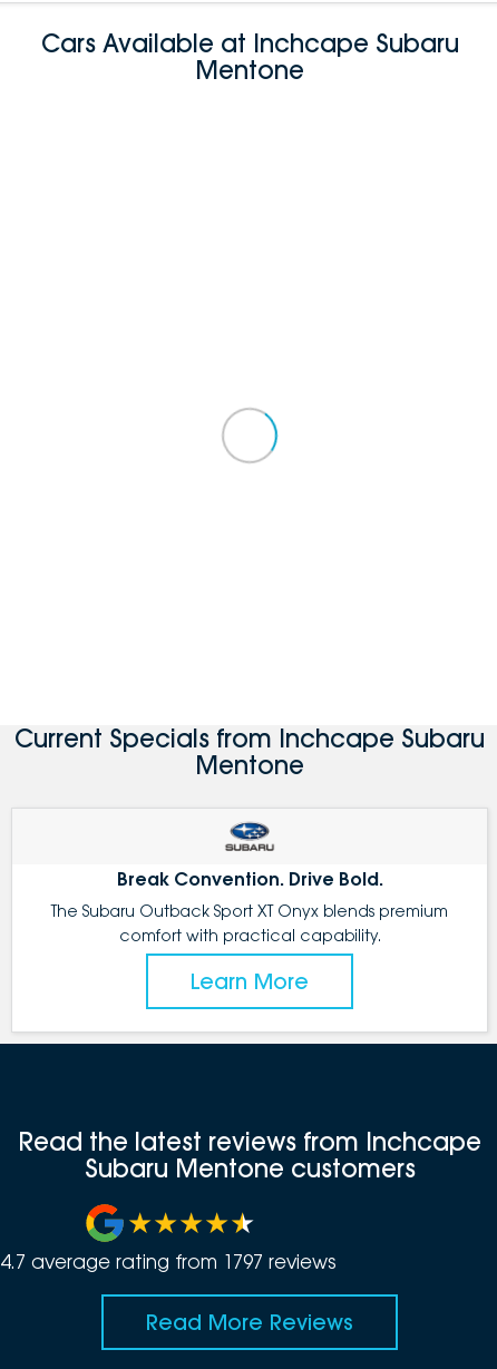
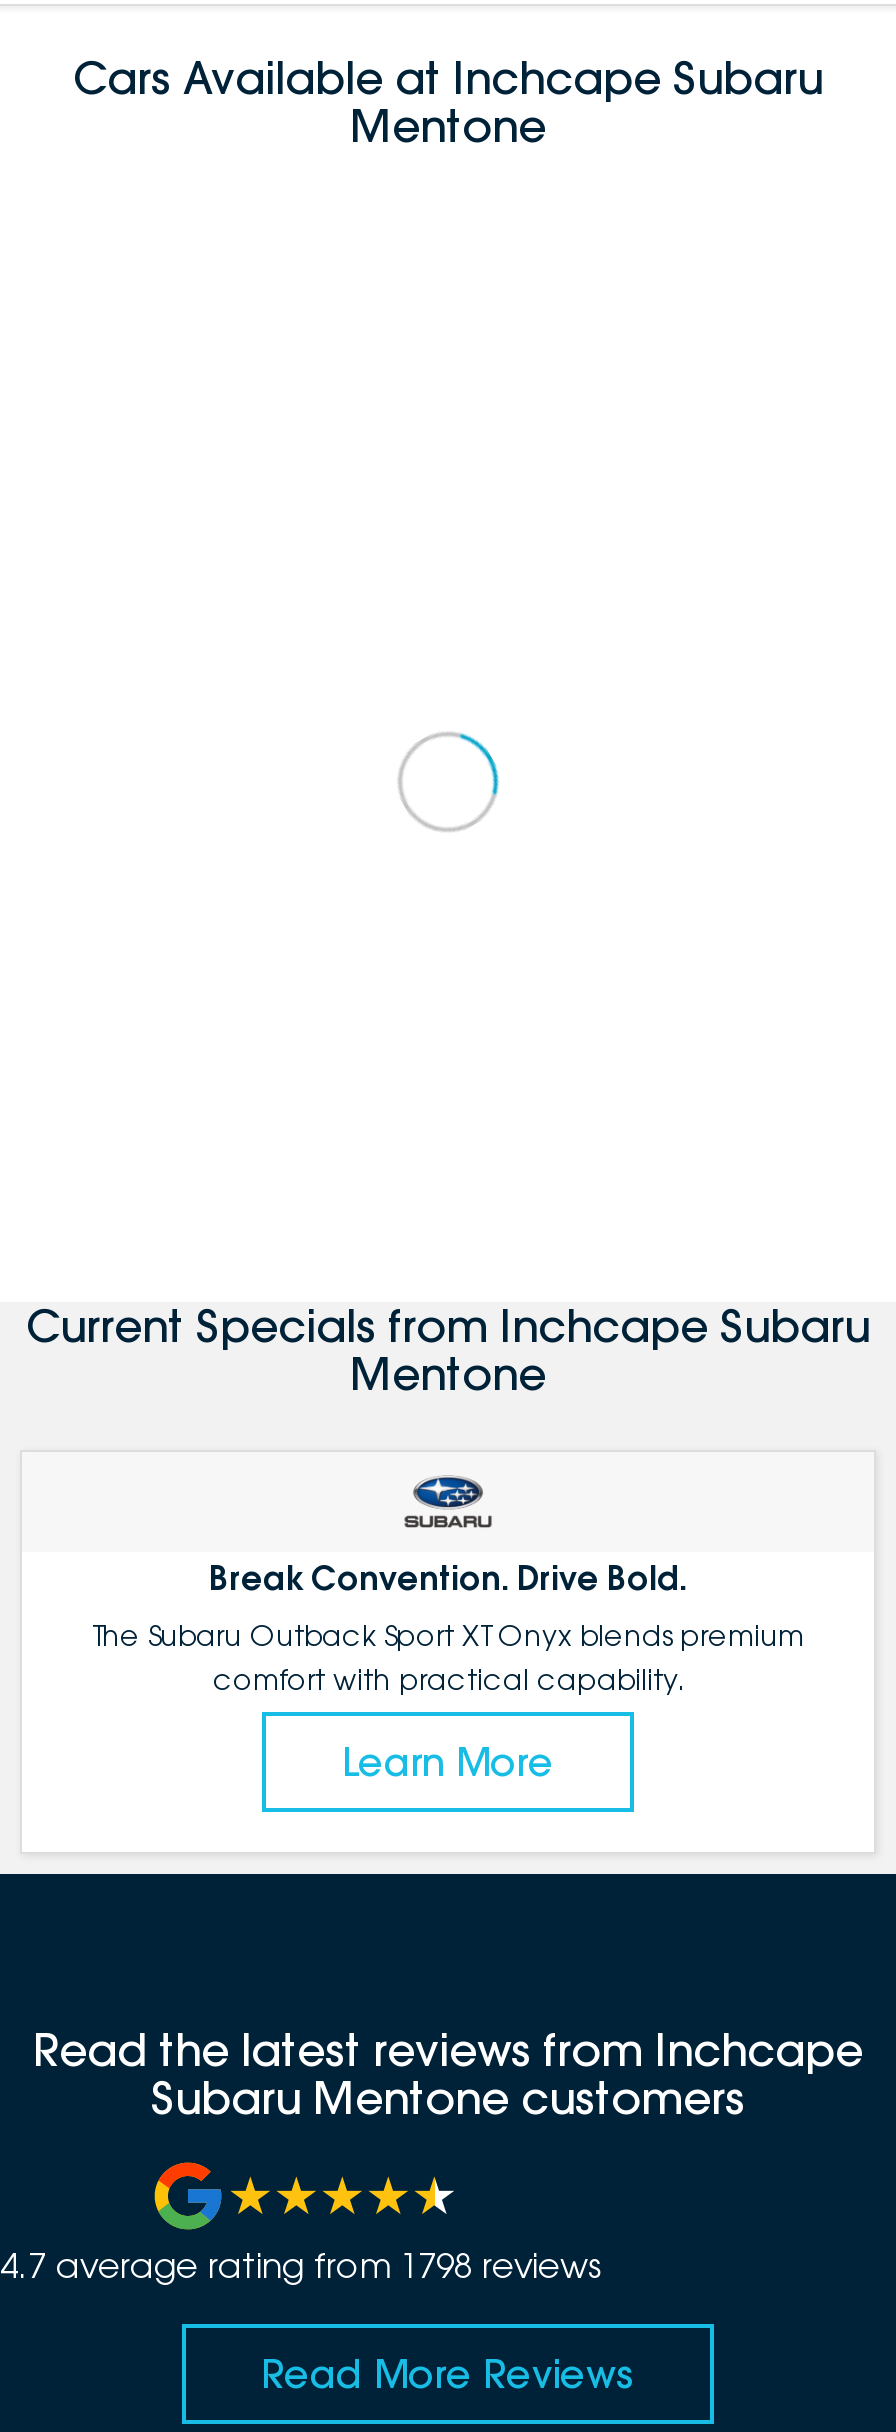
[0,1250,337,1273] 4.7 average rating from 1797 reviews -> [0,2244,604,2286] 4.7 average rating from 1798 reviews

